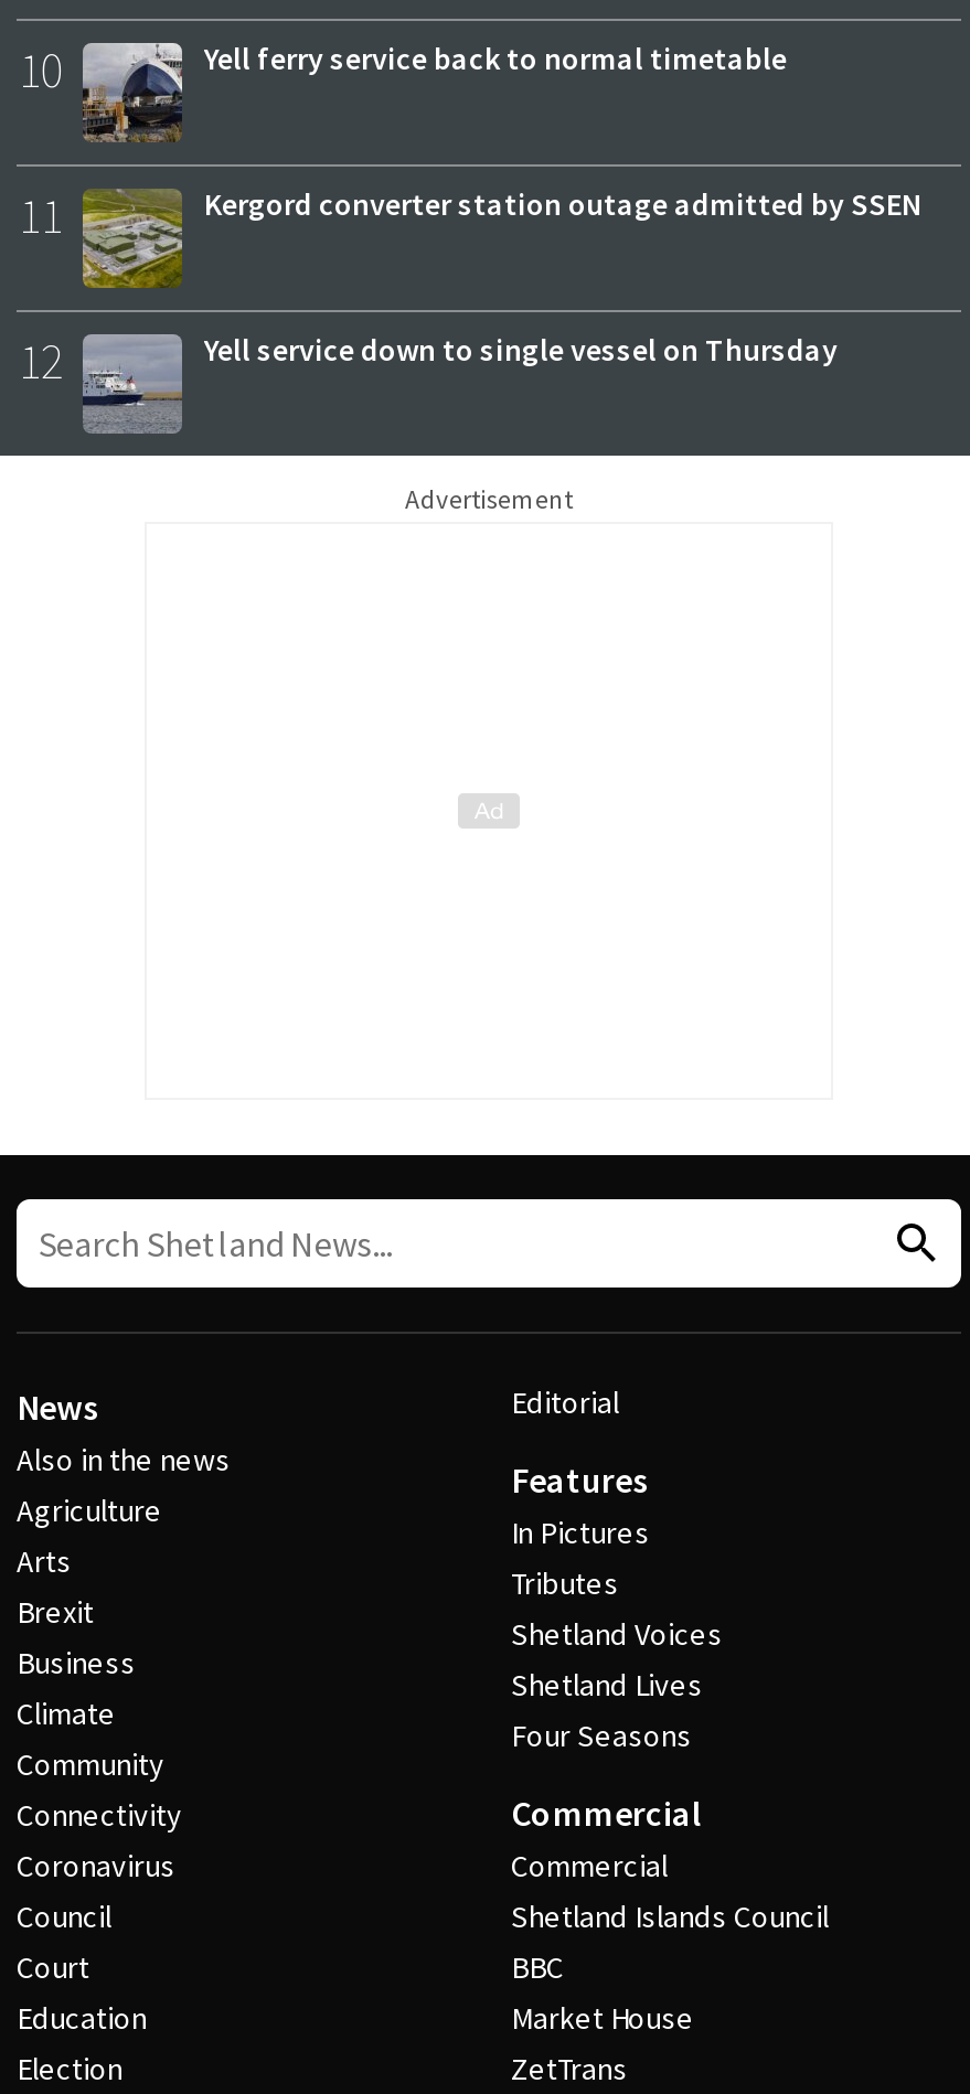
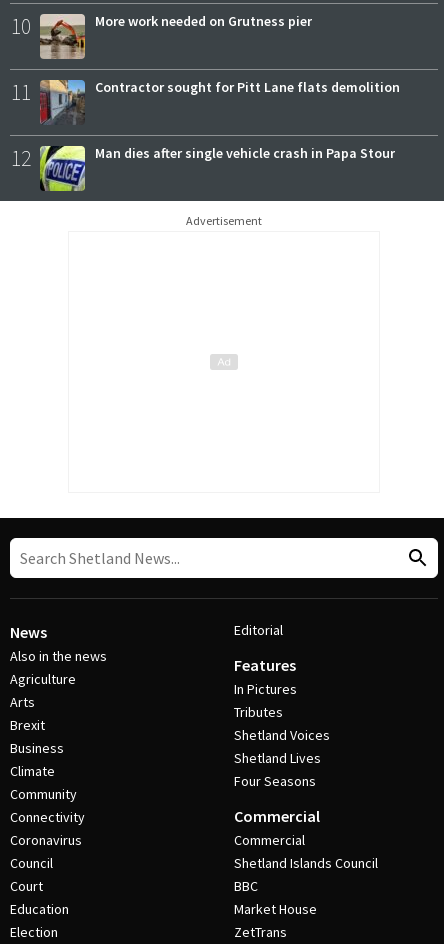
[83,39,787,141] [image] | Yell ferry service back to normal timetable -> [39,12,312,60] [image] | More work needed on Grutness pier
[81,184,921,289] [image] | Kergord converter station outage admitted by SSEN -> [40,78,400,125] [image] | Contractor sought for Pitt Lane flats demolition
[81,330,838,435] [image] | Yell service down to single vessel on Thursday -> [39,144,395,192] [image] | Man dies after single vehicle crash in Papa Stour

